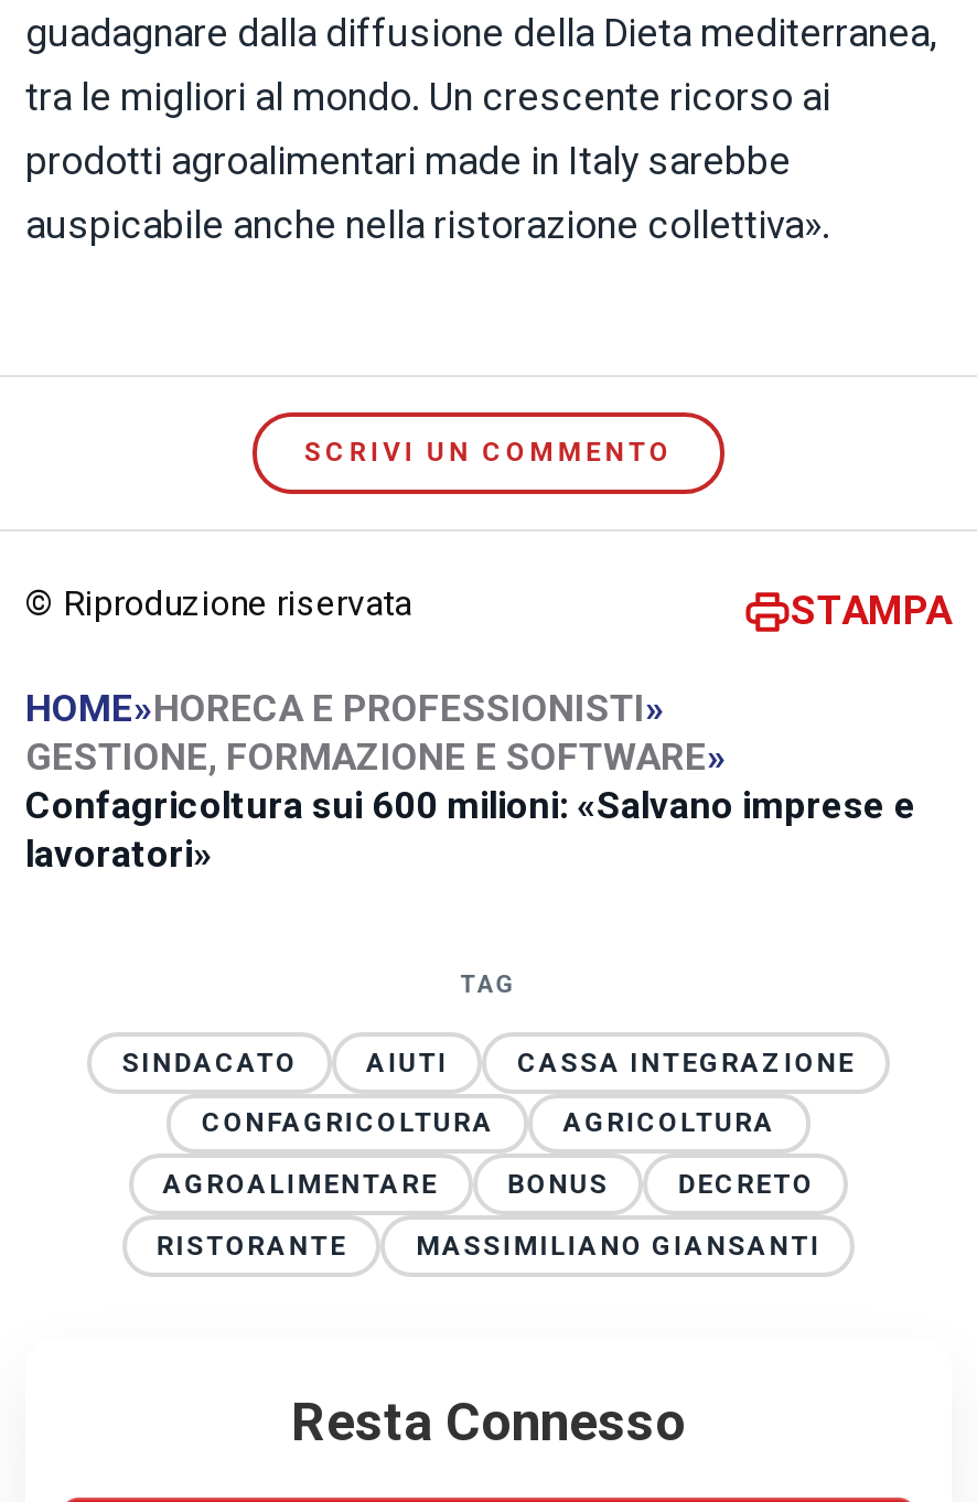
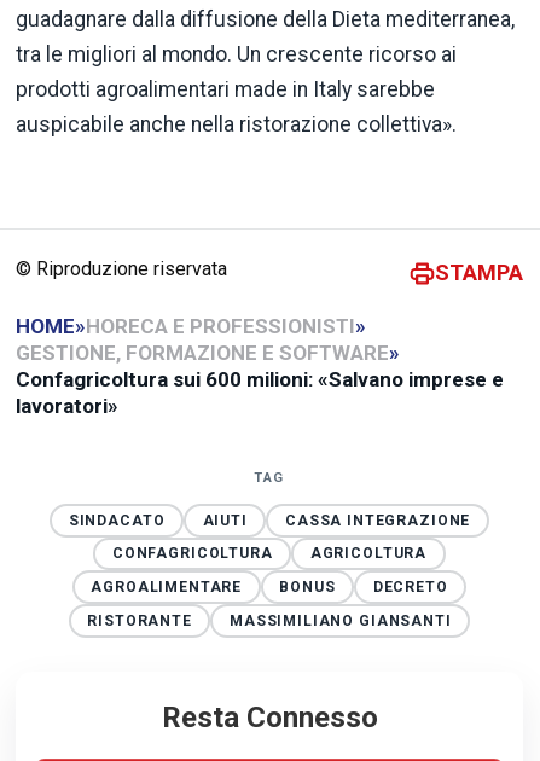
[304,437,673,468] SCRIVI UN COMMENTO -> none

